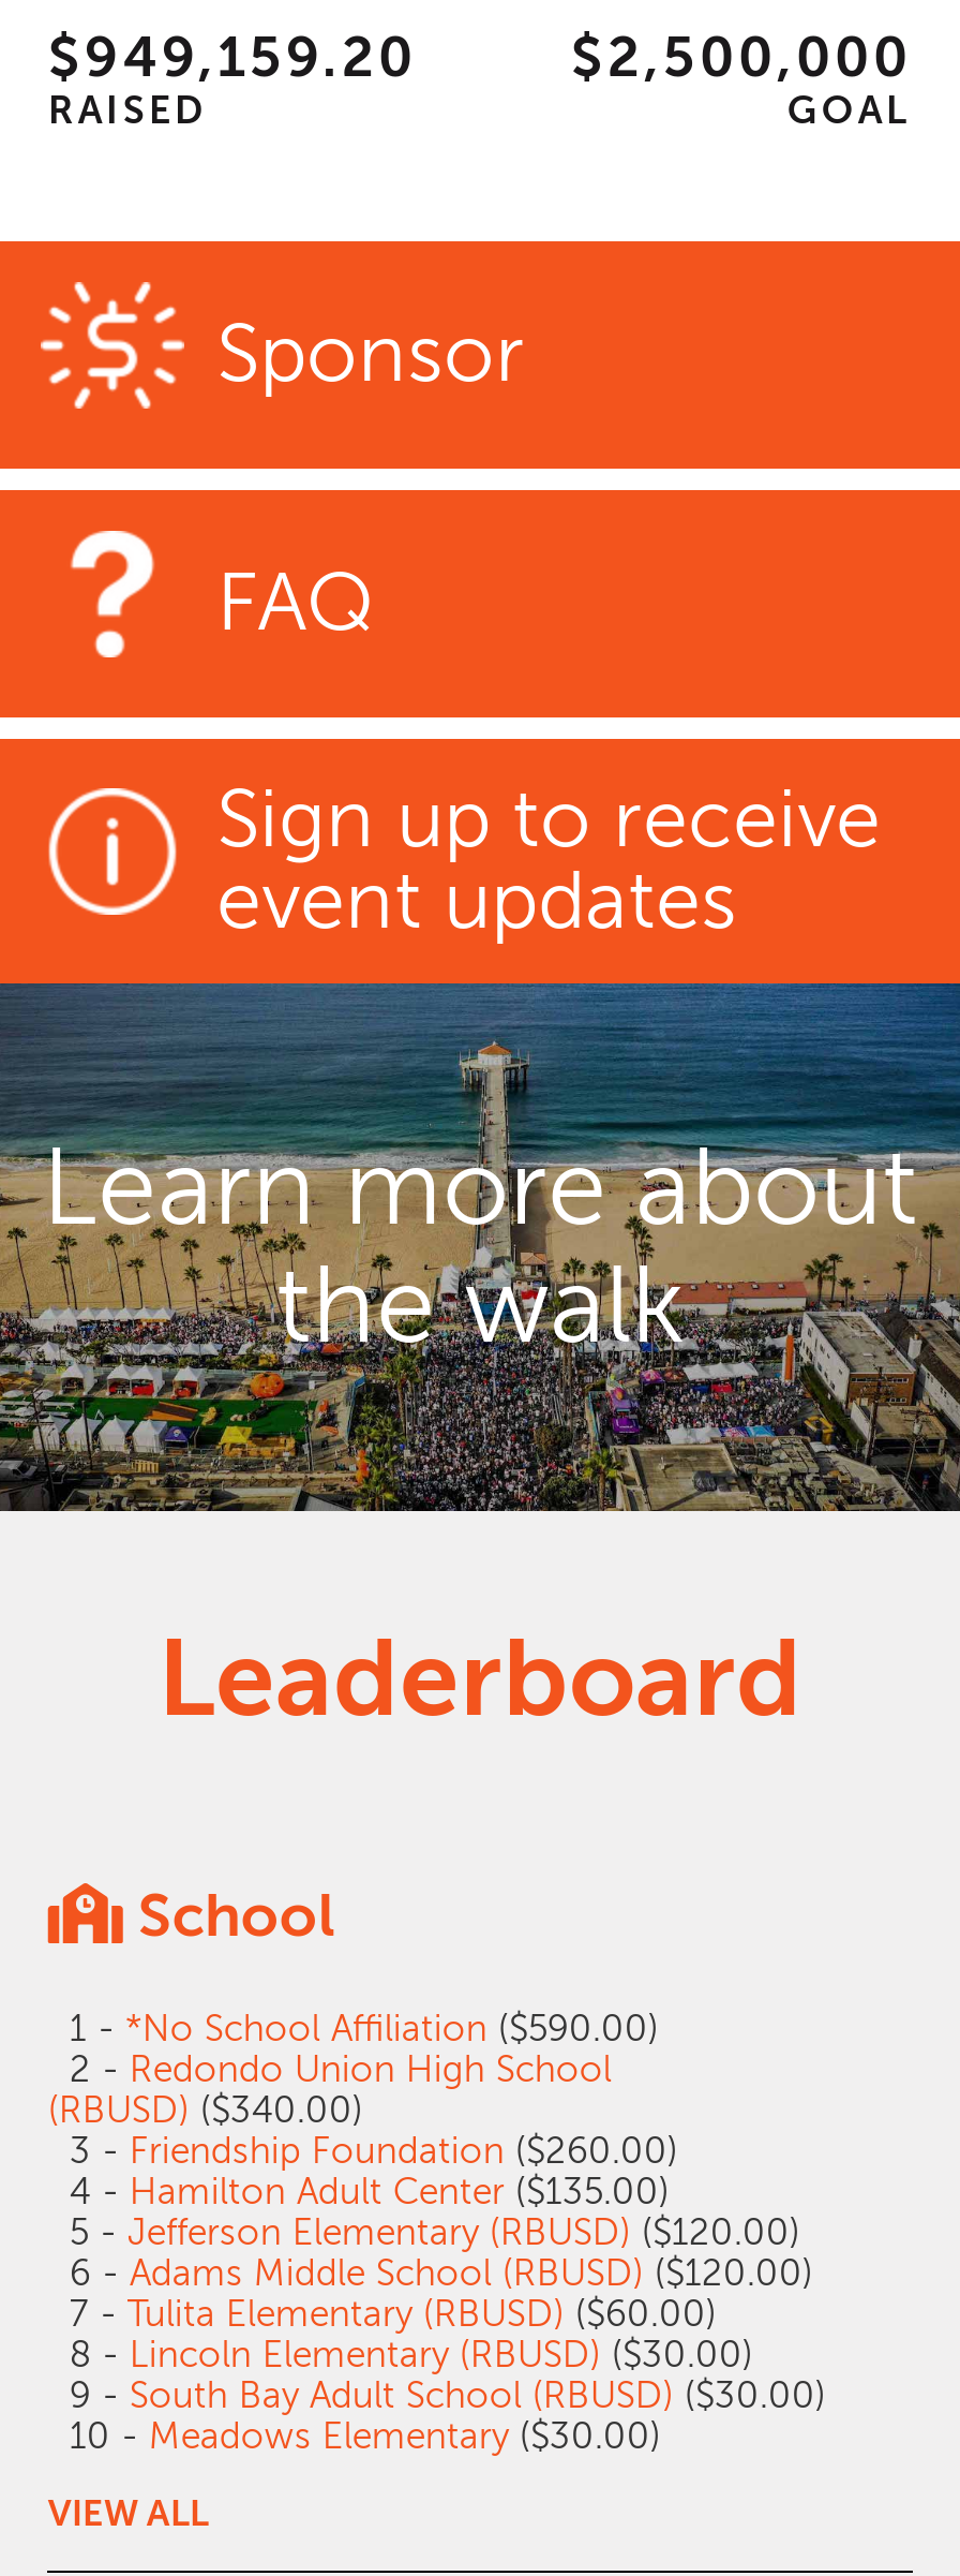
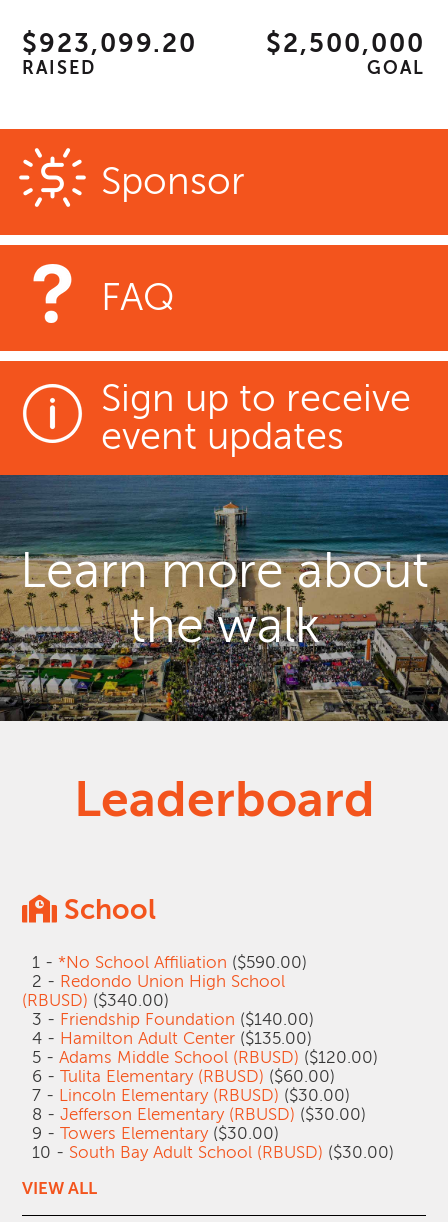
[48,27,417,89] $949,159.20 -> [22,29,197,58] $923,099.20
[48,2131,678,2172] 3 - Friendship Foundation ($260.00) -> [22,1010,314,1029] 3 - Friendship Foundation ($140.00)
[48,2212,826,2457] 5 - Jefferson Elementary (RBUSD) ($120.00) | 6 - Adams Middle School (RBUSD) ($120.00) | 7 - Tulita Elementary (RBUSD) ($60.00) | 8 - Lincoln Elementary (RBUSD) ($30.00) | 9 - South Bay Adult School (RBUSD) ($30.00) | 10 - Meadows Elementary ($30.00) -> [22,1048,394,1162] 5 - Adams Middle School (RBUSD) ($120.00) | 6 - Tulita Elementary (RBUSD) ($60.00) | 7 - Lincoln Elementary (RBUSD) ($30.00) | 8 - Jefferson Elementary (RBUSD) ($30.00) | 9 - Towers Elementary ($30.00) | 10 - South Bay Adult School (RBUSD) ($30.00)

